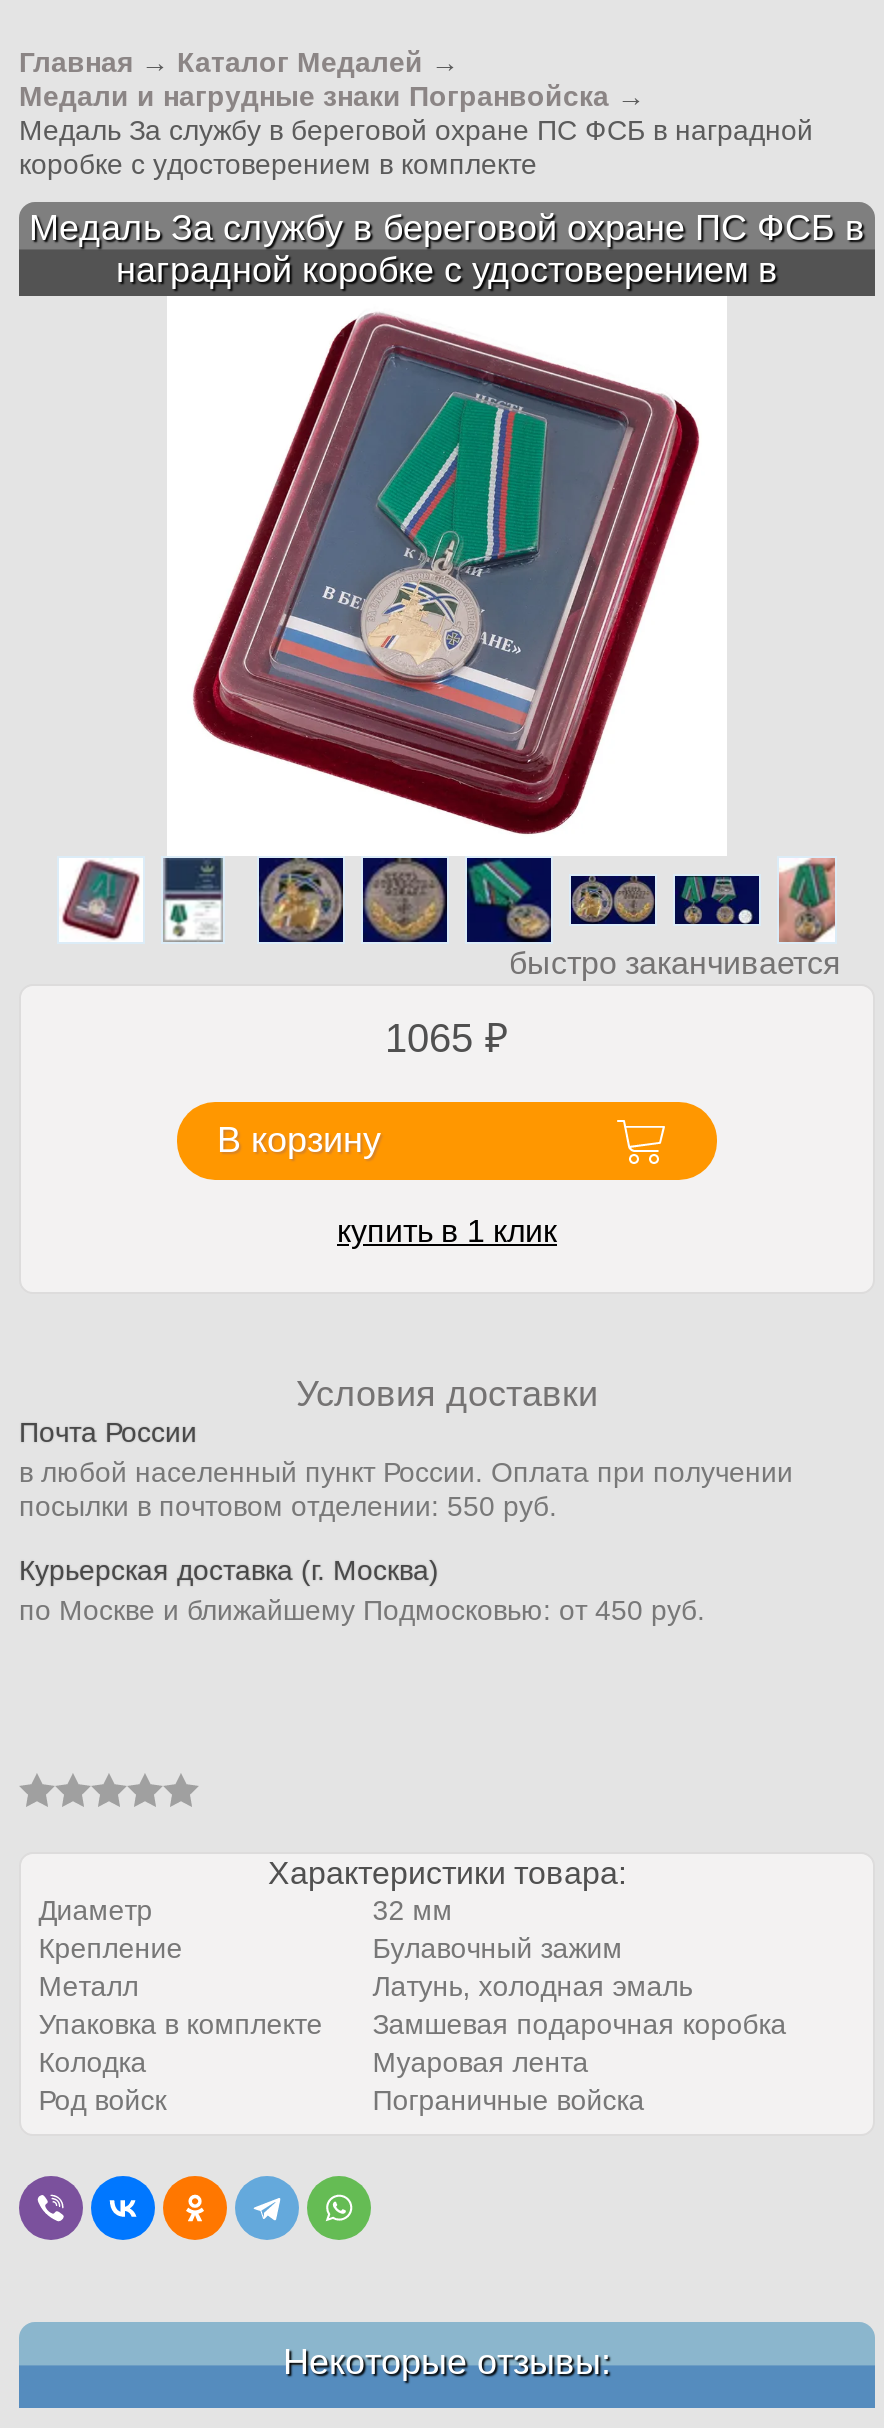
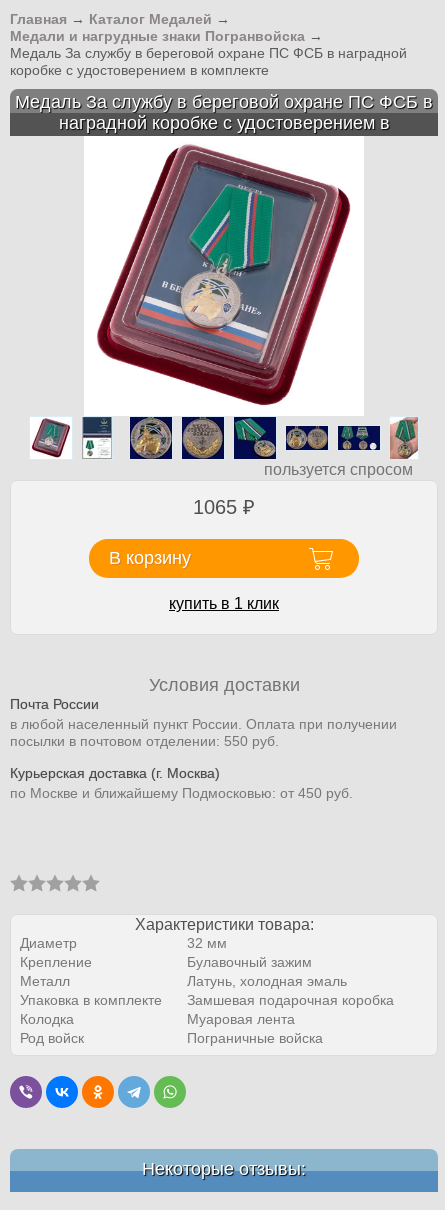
[509,946,841,980] быстро заканчивается -> [263,461,412,478] пользуется спросом

